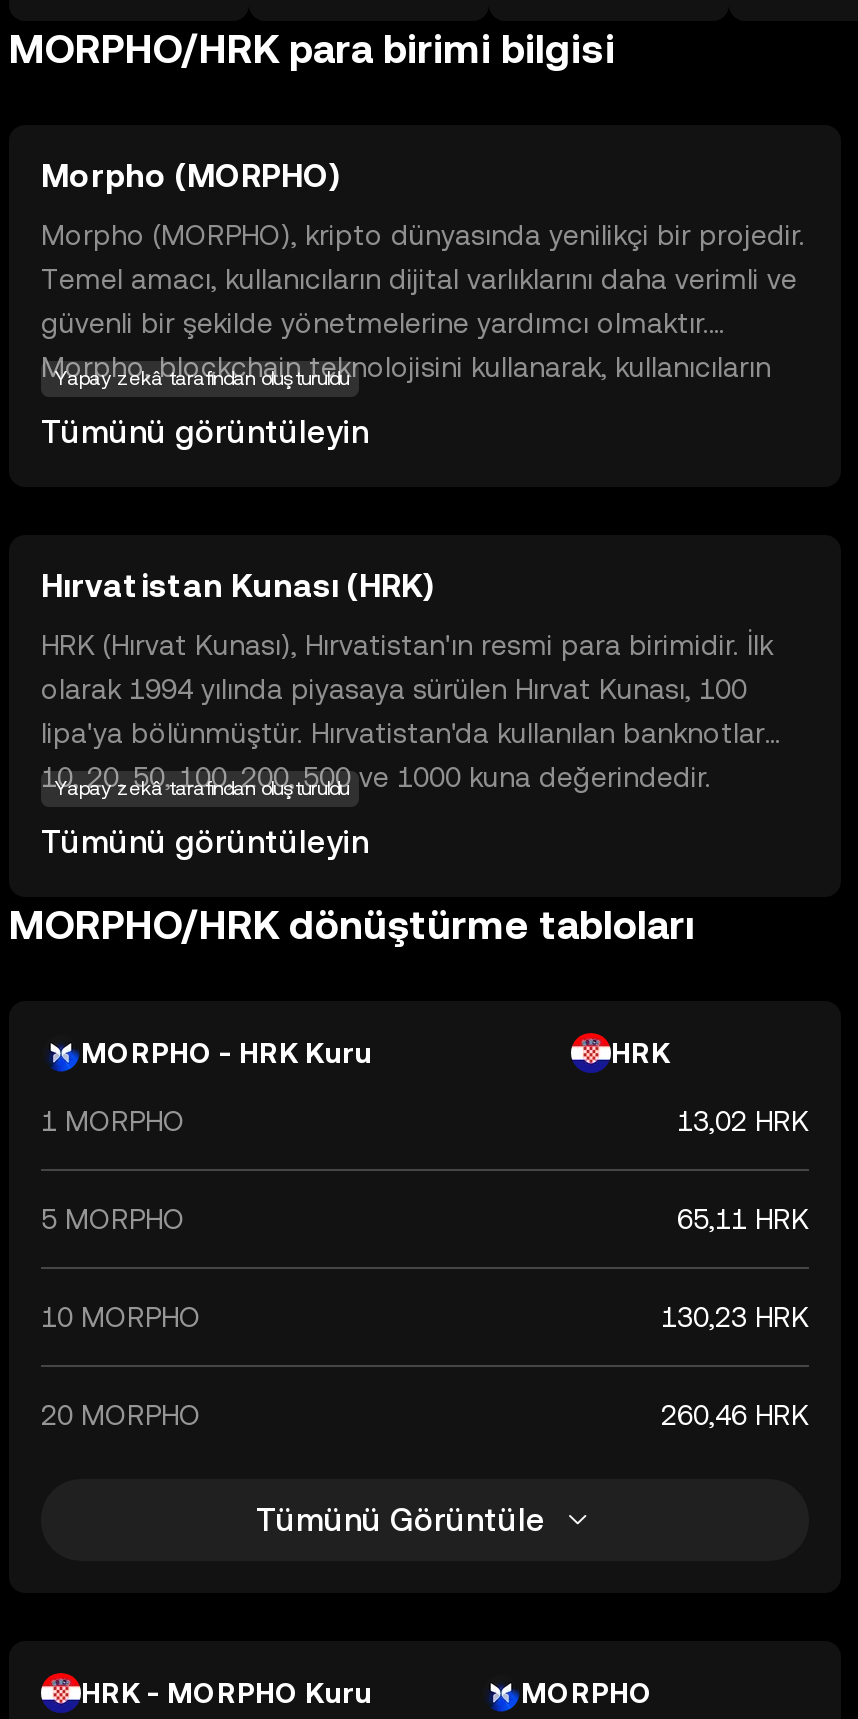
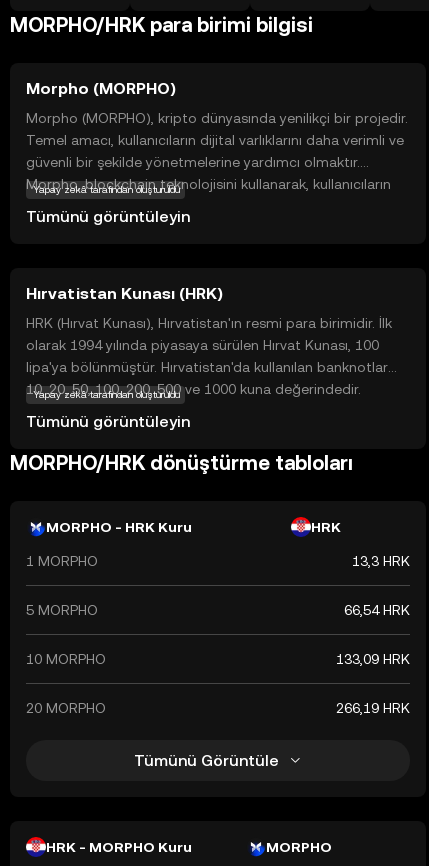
[677,1105,809,1137] 13,02 HRK -> [352,553,410,569] 13,3 HRK
[677,1203,809,1235] 65,11 HRK -> [344,602,410,618] 66,54 HRK
[661,1301,809,1333] 130,23 HRK -> [336,651,410,667] 133,09 HRK
[661,1399,809,1431] 260,46 HRK -> [336,700,410,716] 266,19 HRK

